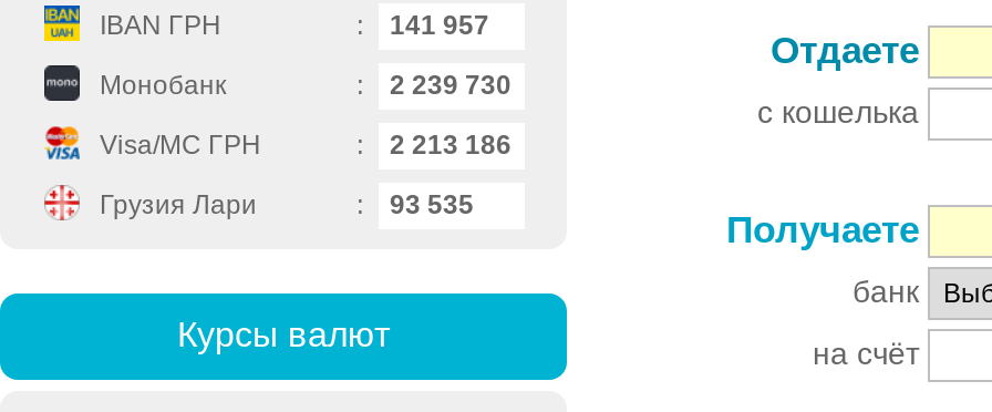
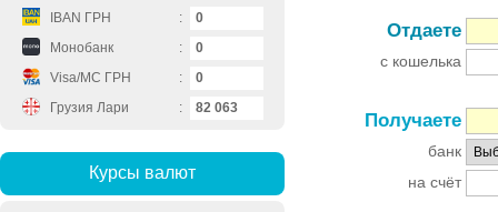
[390,10,489,41] 141 957 -> [196,10,203,26] 0
[390,70,512,101] 2 239 730 -> [196,40,203,55] 0
[390,130,512,161] 2 213 186 -> [196,70,203,85] 0
[390,189,474,220] 93 535 -> [196,100,238,115] 82 063

